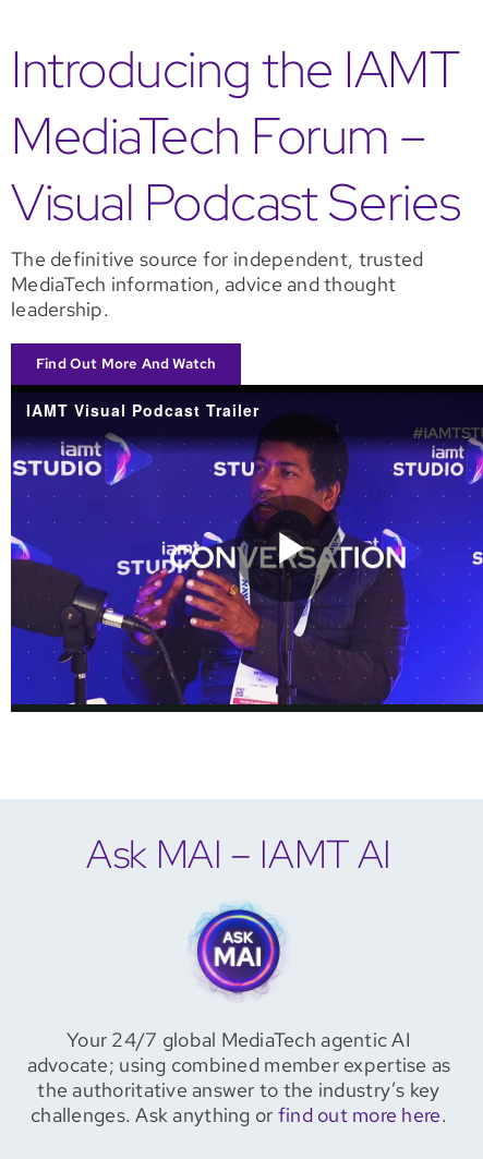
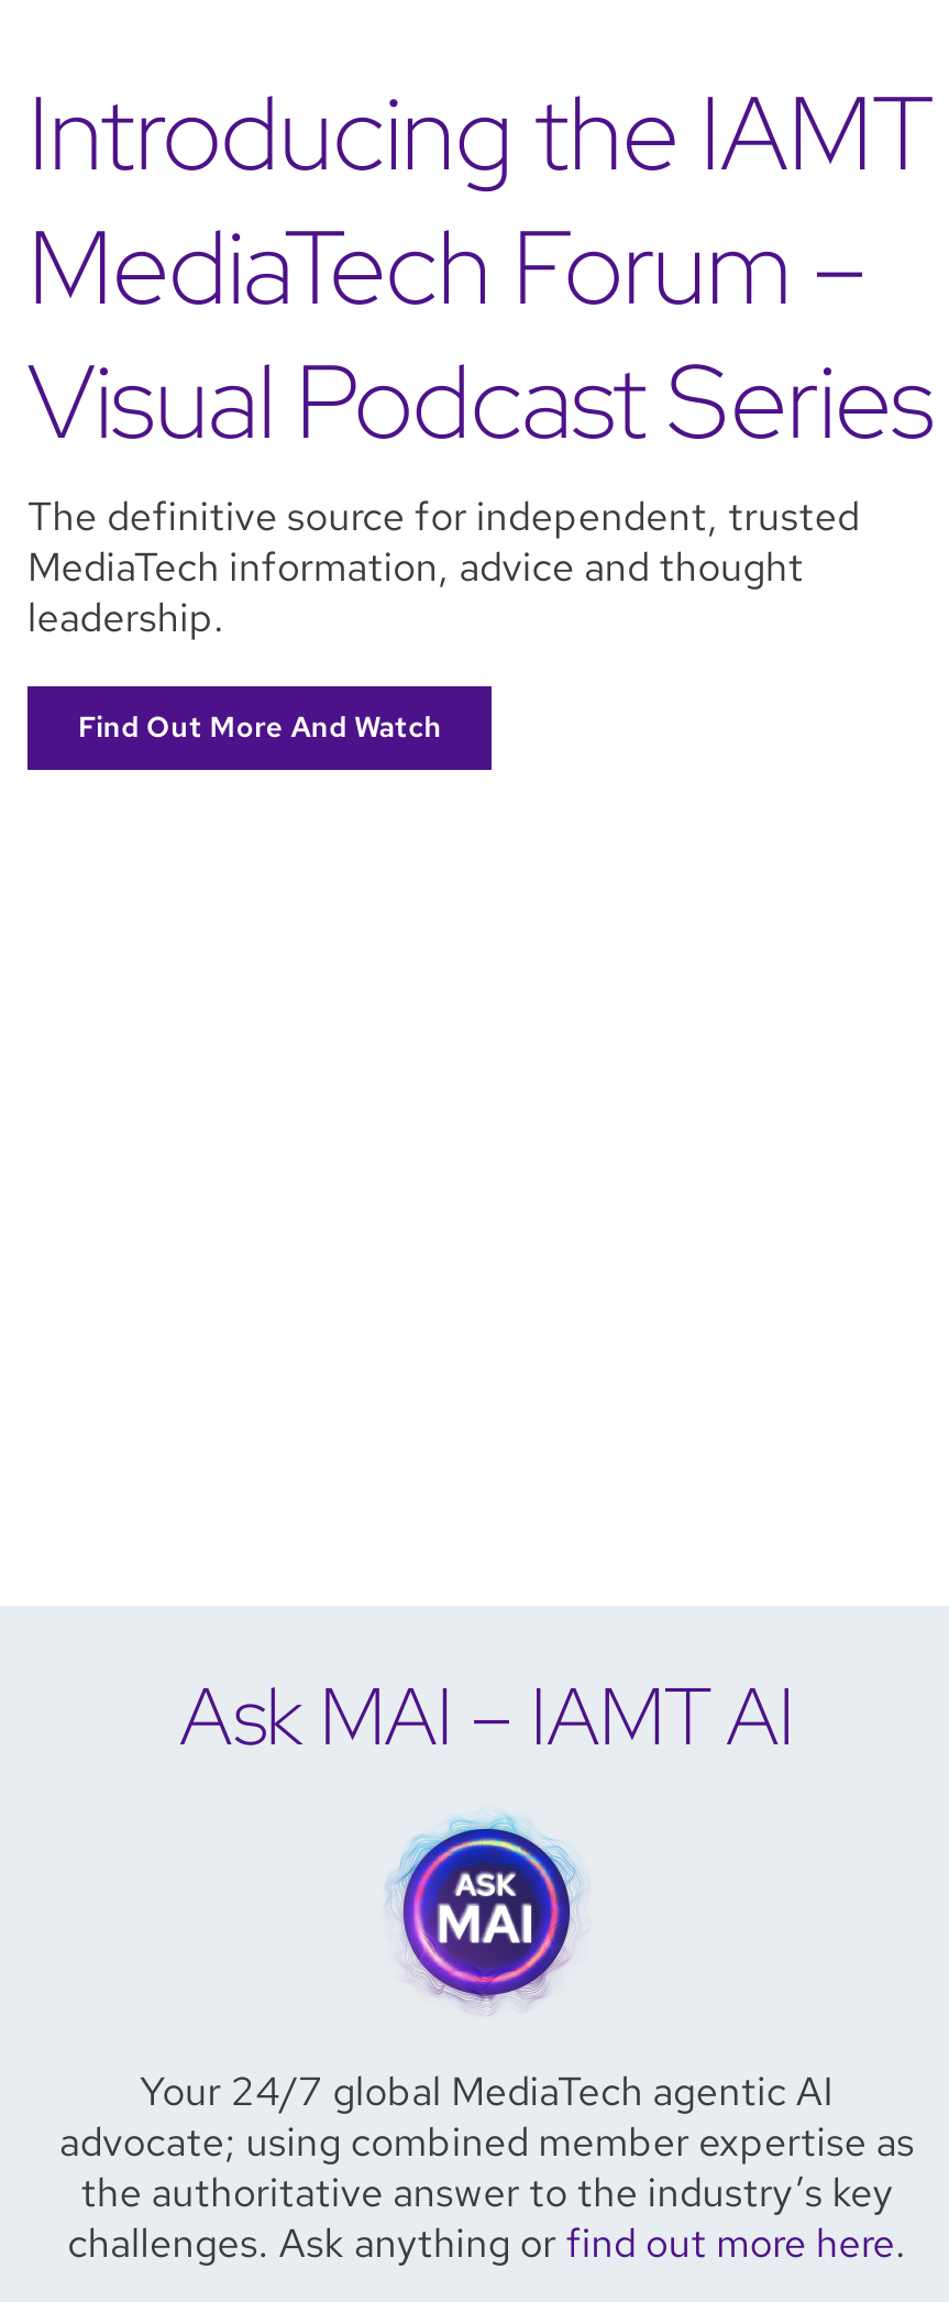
[10,384,480,713] [image] -> none

